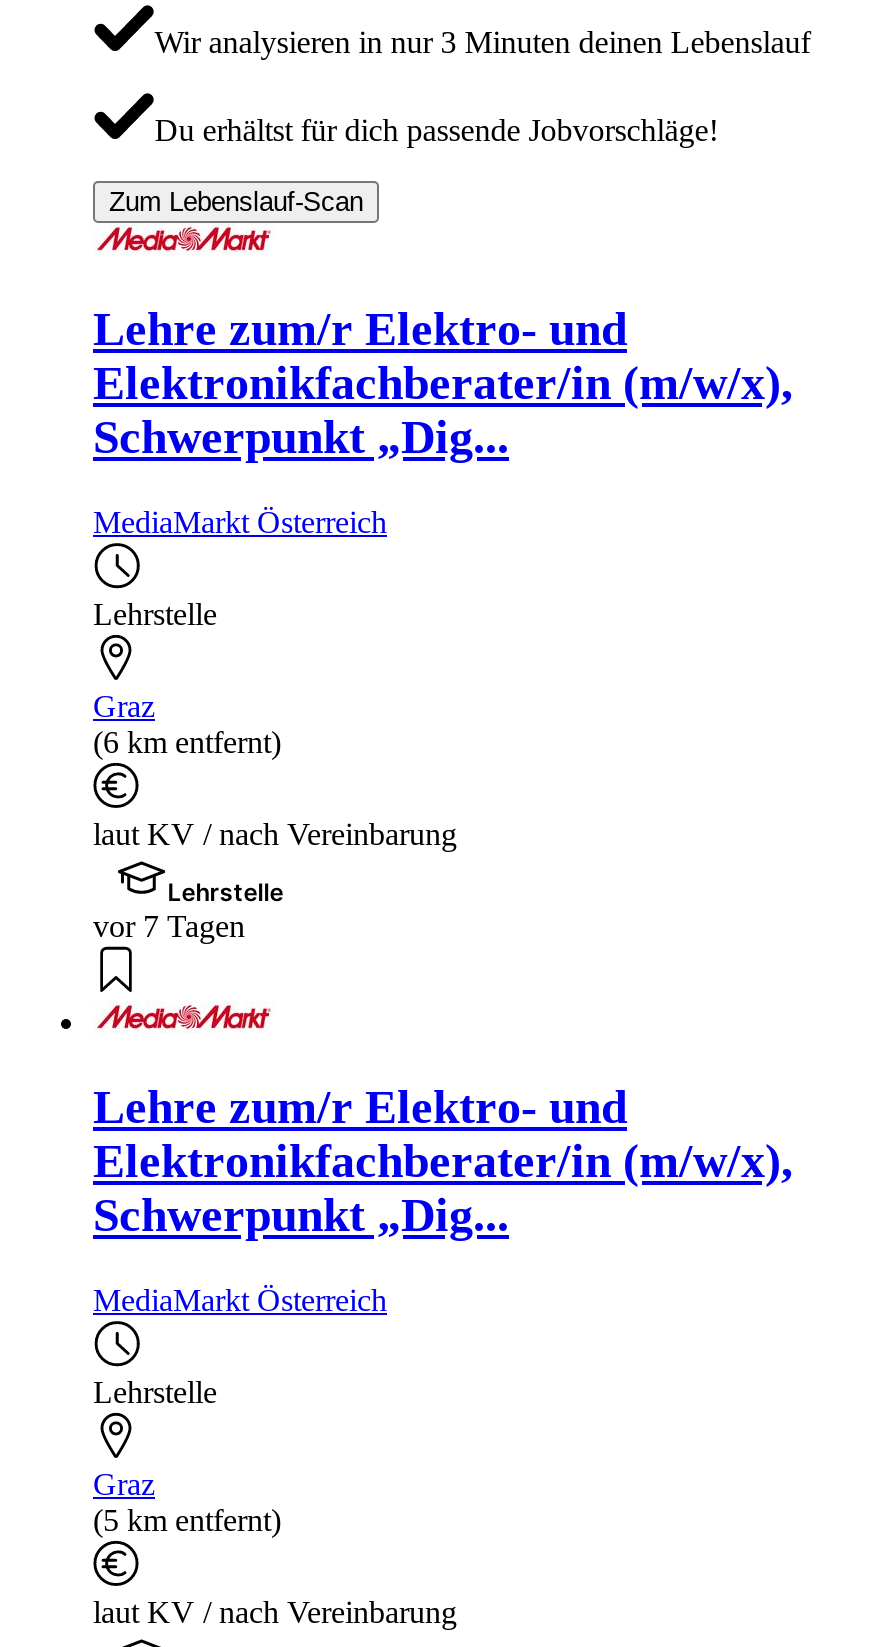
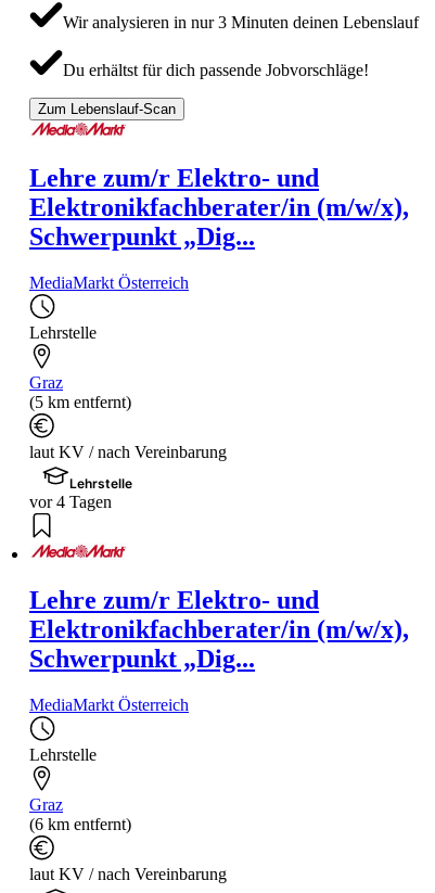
[93,725,281,759] (6 km entfernt) -> [29,393,131,411] (5 km entfernt)
[93,909,245,943] vor 7 Tagen -> [29,492,112,511] vor 4 Tagen
[93,1502,281,1536] (5 km entfernt) -> [29,814,131,833] (6 km entfernt)

